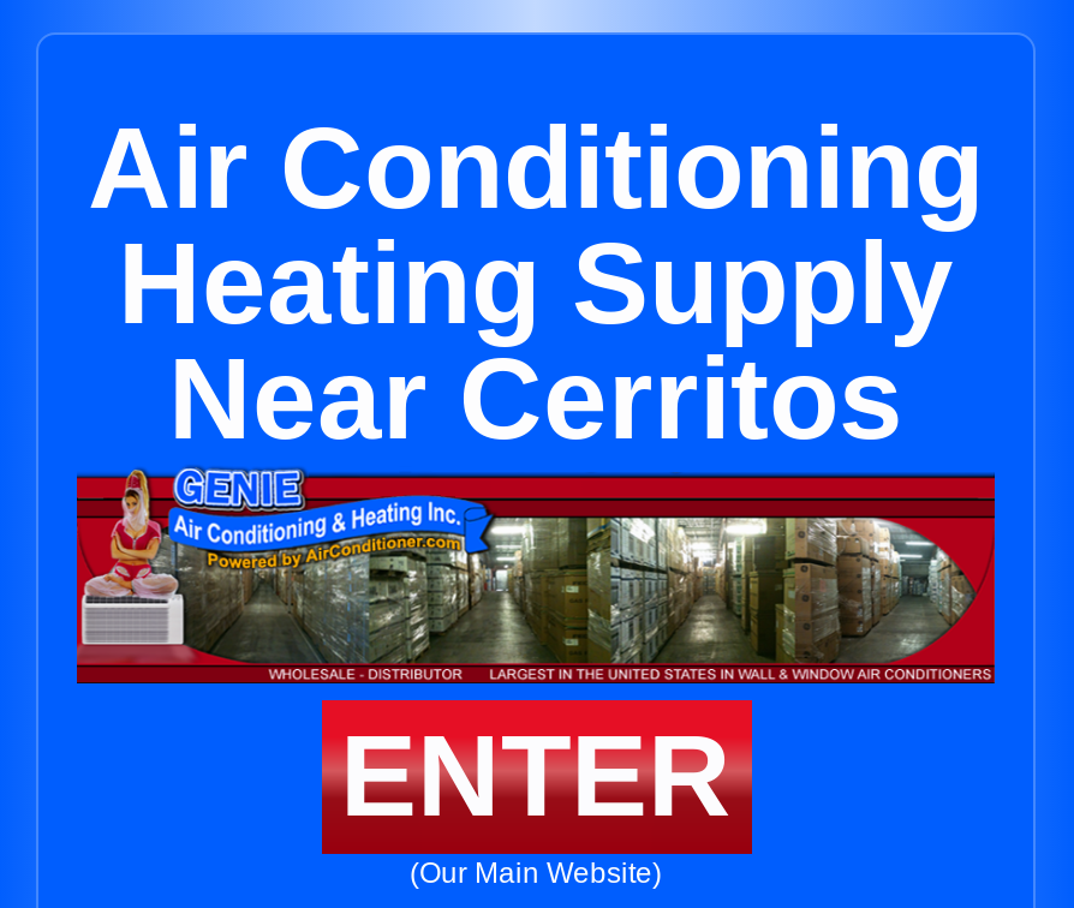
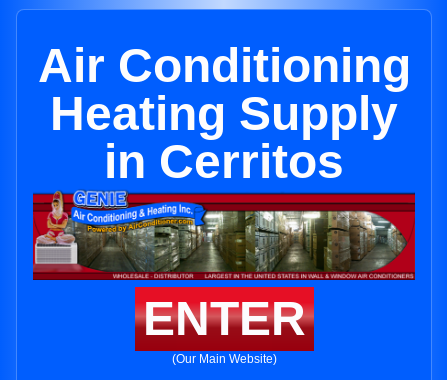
[168,335,903,462] Near Cerritos -> [104,135,344,188] in Cerritos

